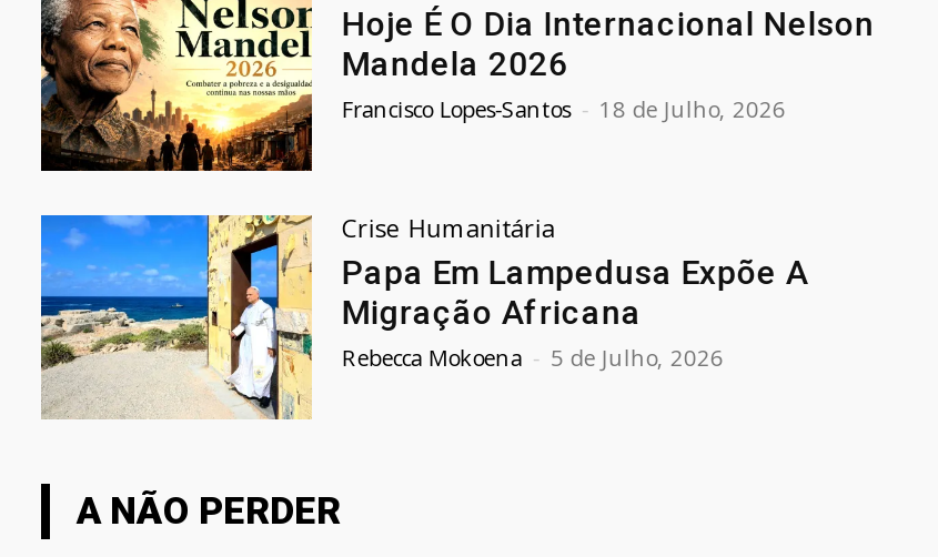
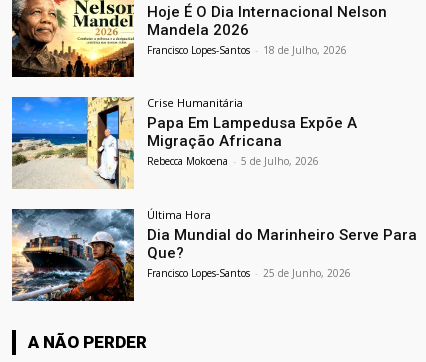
none -> [11,207,417,302] [image] | Última Hora | Dia Mundial do Marinheiro Serve Para | Que? | Francisco Lopes-Santos - 25 de Junho, 2026

